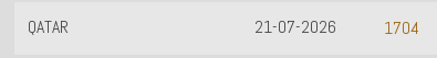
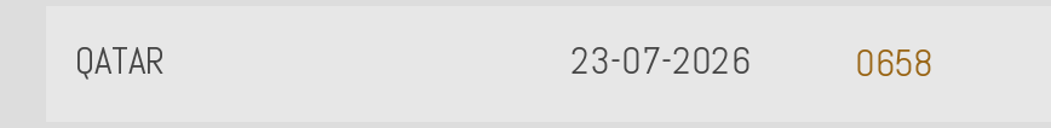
[254,17,336,39] 21-07-2026 -> [571,38,750,87] 23-07-2026
[384,17,420,39] 1704 -> [856,40,933,88] 0658

